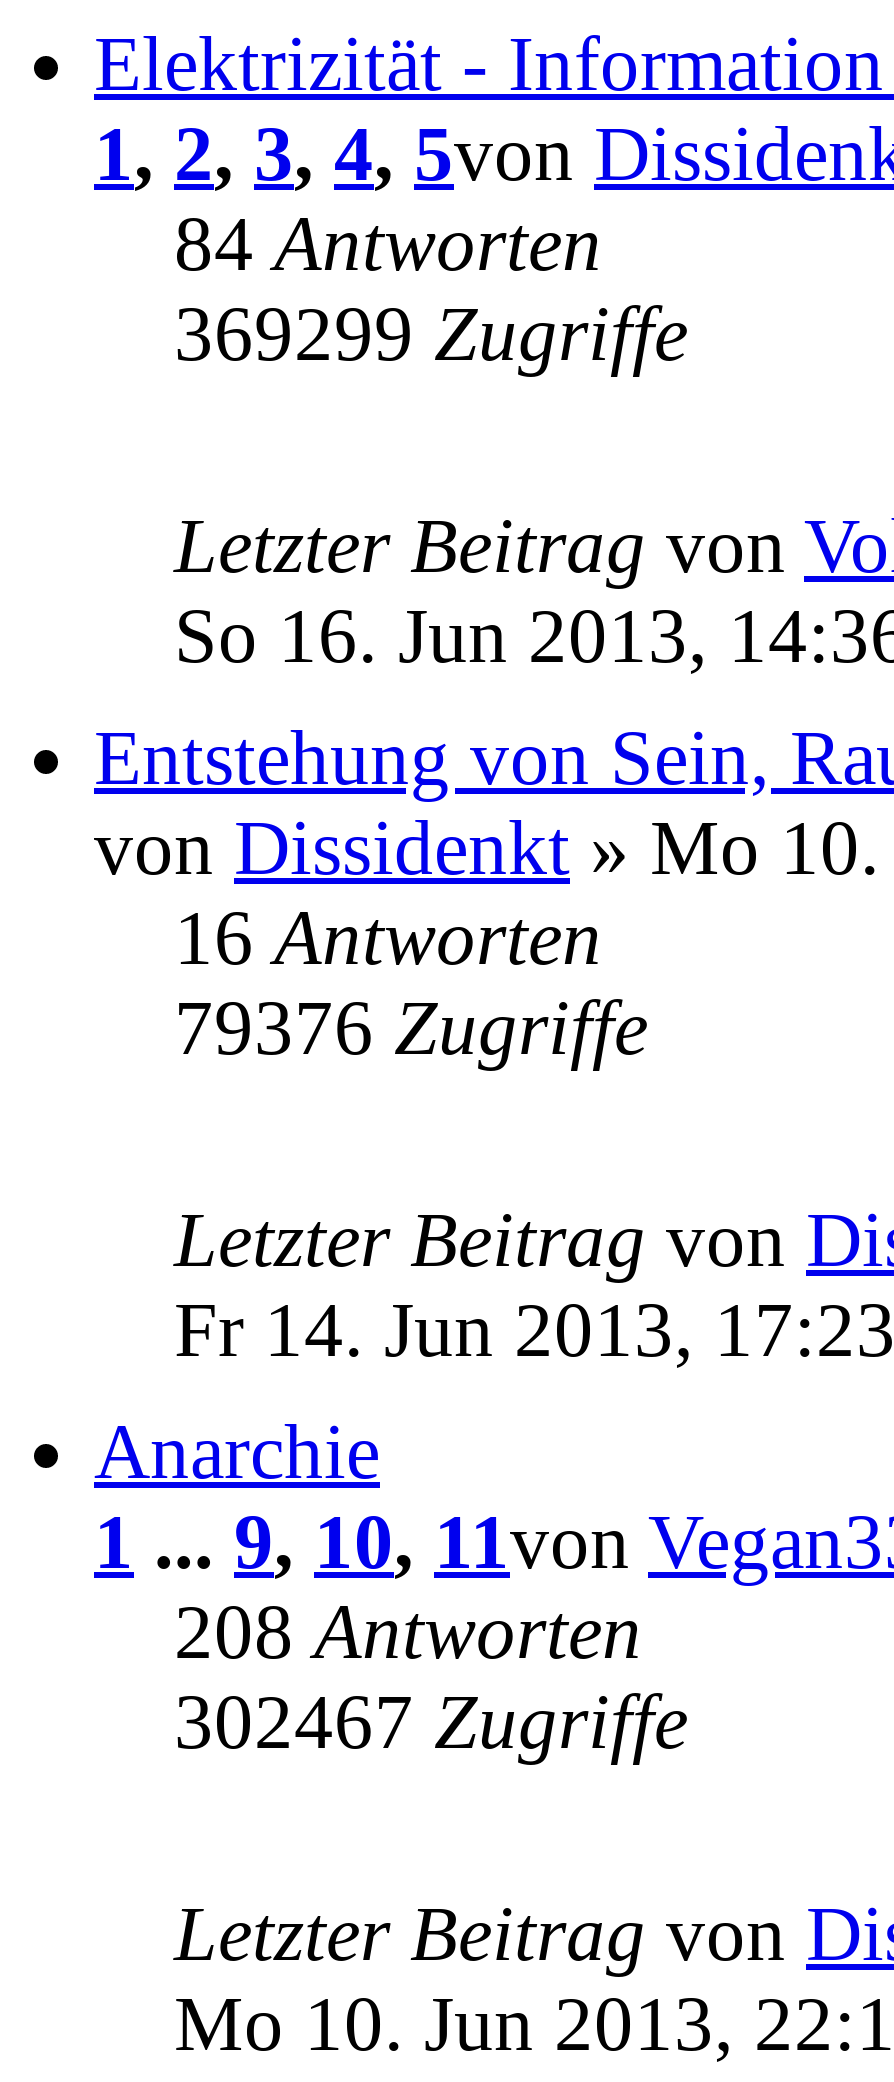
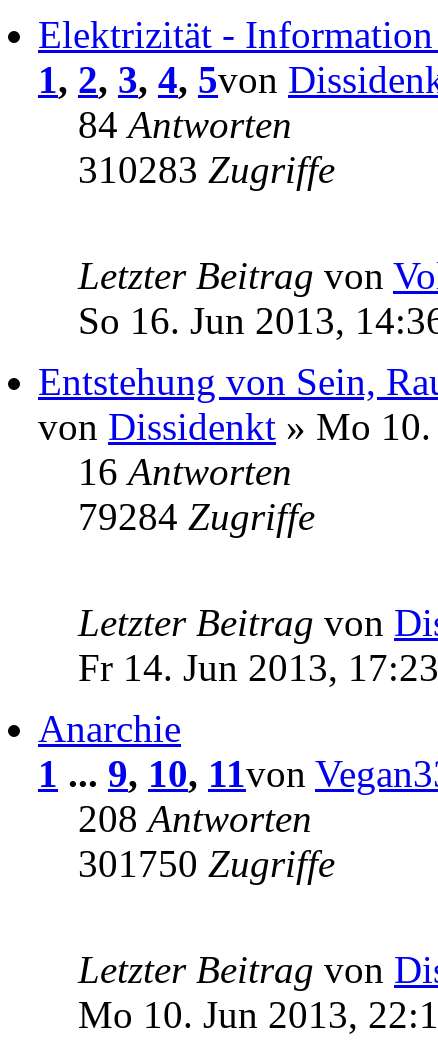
[174,290,688,376] 369299 Zugriffe -> [78,148,335,191] 310283 Zugriffe
[174,984,648,1070] 79376 Zugriffe -> [78,495,315,538] 79284 Zugriffe
[174,1678,688,1764] 302467 Zugriffe -> [78,842,335,885] 301750 Zugriffe

